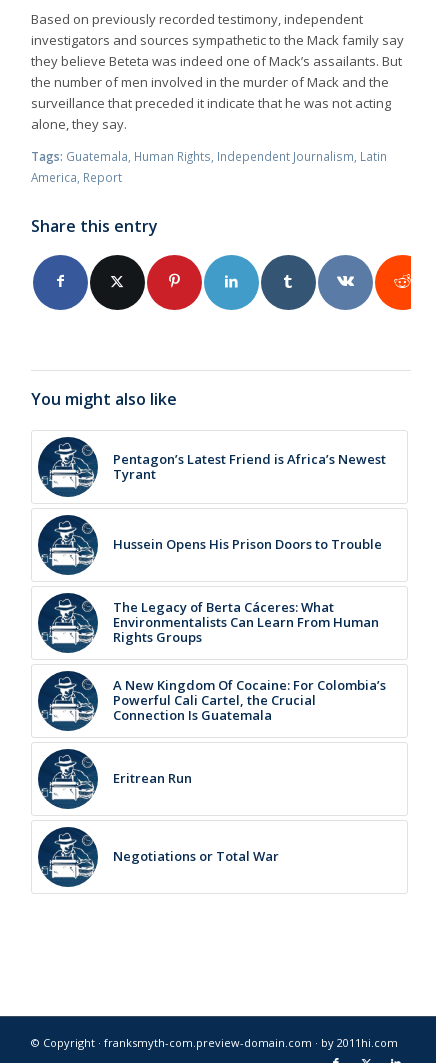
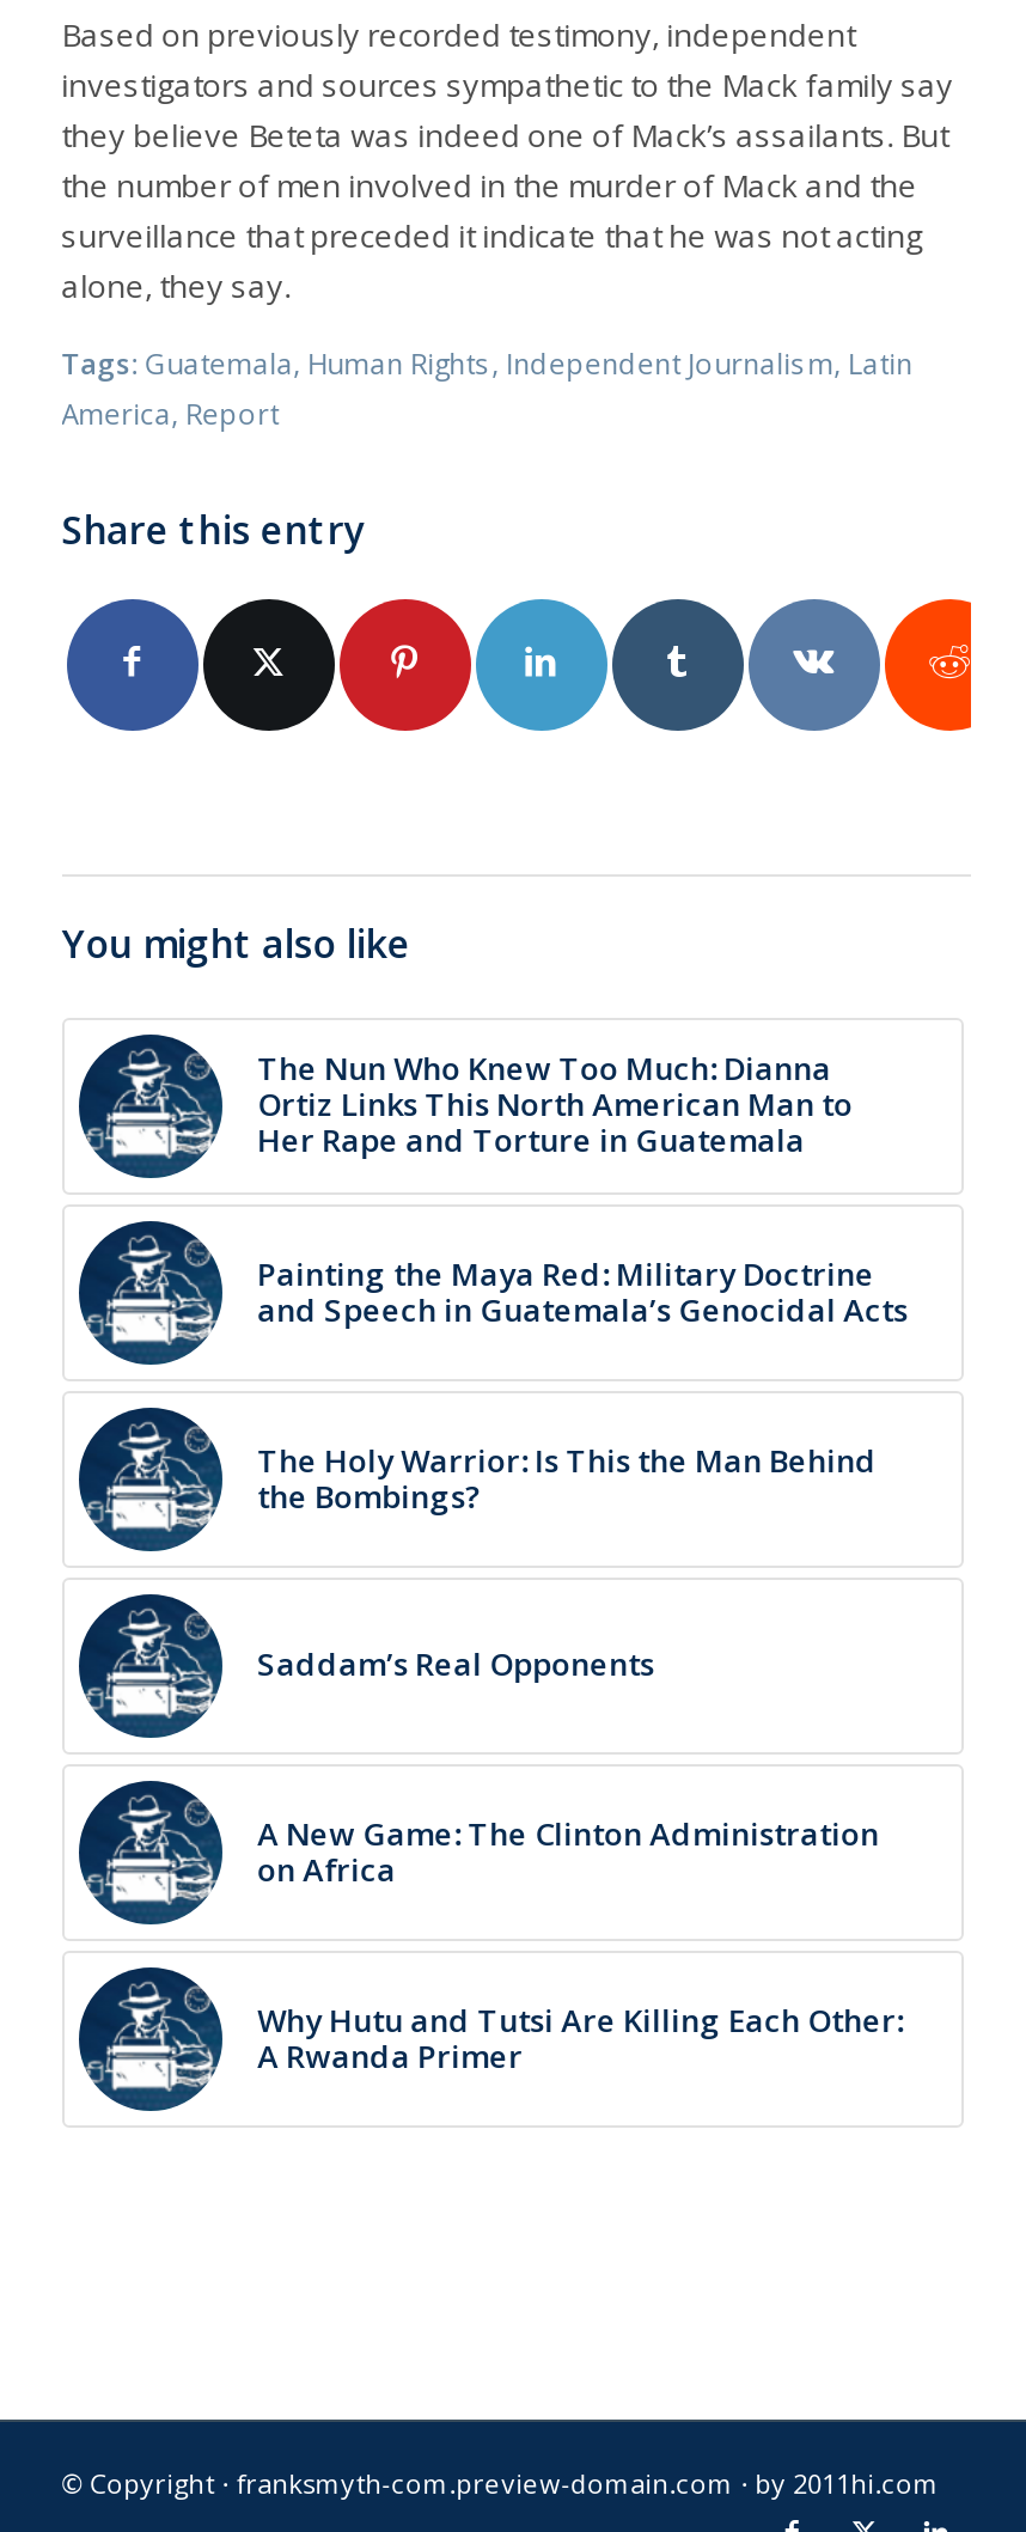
[113,450,386,483] Pentagon’s Latest Friend is Africa’s Newest | Tyrant -> [257,1046,853,1161] The Nun Who Knew Too Much: Dianna | Ortiz Links This North American Man to | Her Rape and Torture in Guatemala
[113,535,382,553] Hussein Opens His Prison Doors to Trouble -> [257,1252,908,1331] Painting the Maya Red: Military Doctrine | and Speech in Guatemala’s Genocidal Acts
[113,598,379,646] The Legacy of Berta Cáceres: What | Environmentalists Can Learn From Human | Rights Groups -> [257,1438,877,1517] The Holy Warrior: Is This the Man Behind | the Bombings?
[113,676,386,724] A New Kingdom Of Cocaine: For Colombia’s | Powerful Cali Cartel, the Crucial | Connection Is Guatemala -> [257,1642,654,1685] Saddam’s Real Opponents
[113,769,192,787] Eritrean Run -> [257,1812,879,1890] A New Game: The Clinton Administration | on Africa
[113,847,279,865] Negotiations or Total War -> [257,1998,903,2077] Why Hutu and Tutsi Are Killing Each Other: | A Rwanda Primer

